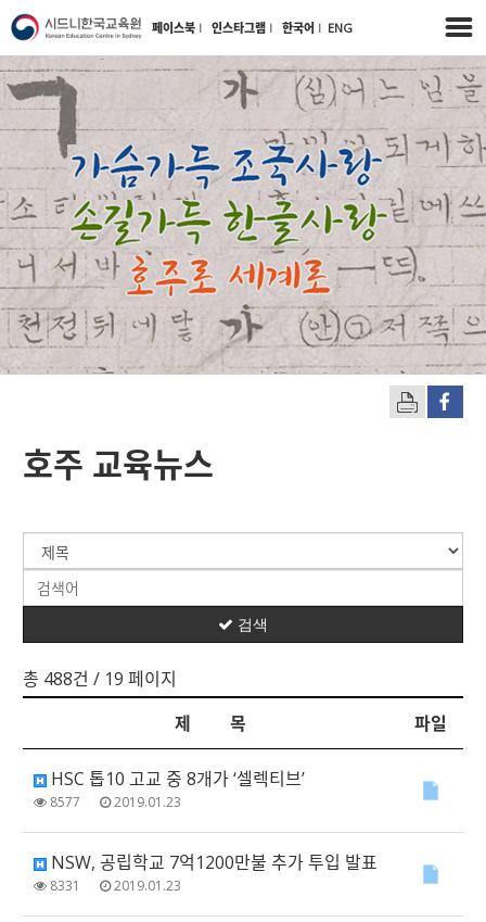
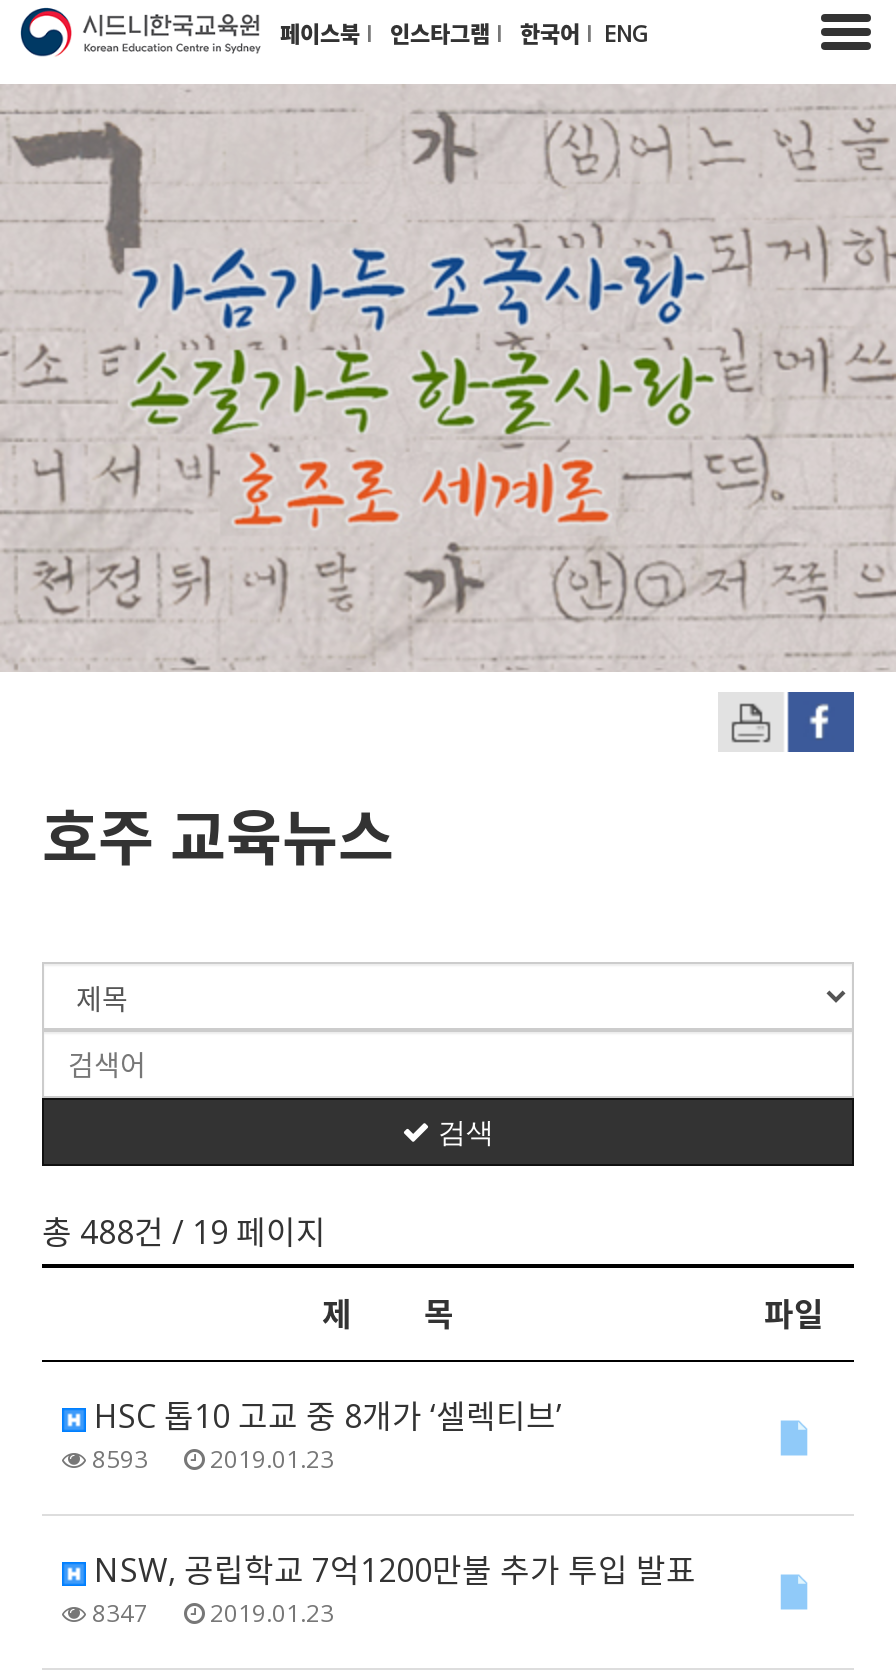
[47,793,181,811] 8577 2019.01.23 -> [86,1442,334,1476] 8593 2019.01.23
[47,876,181,895] 8331 2019.01.23 -> [86,1596,334,1630] 8347 2019.01.23

